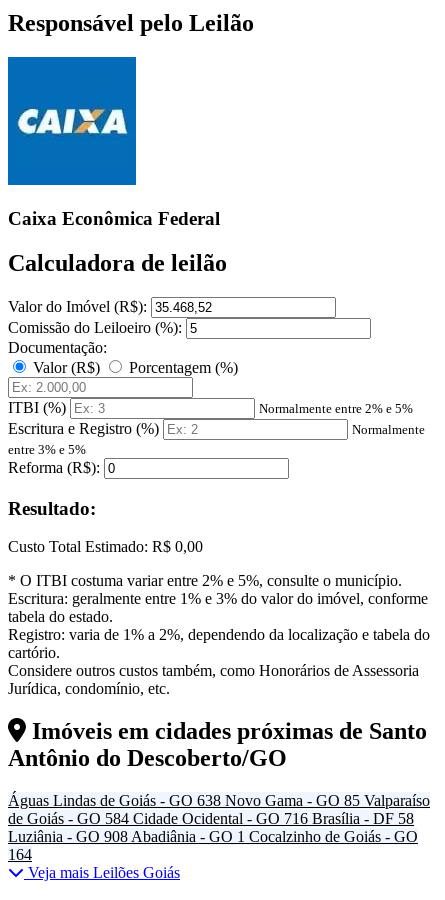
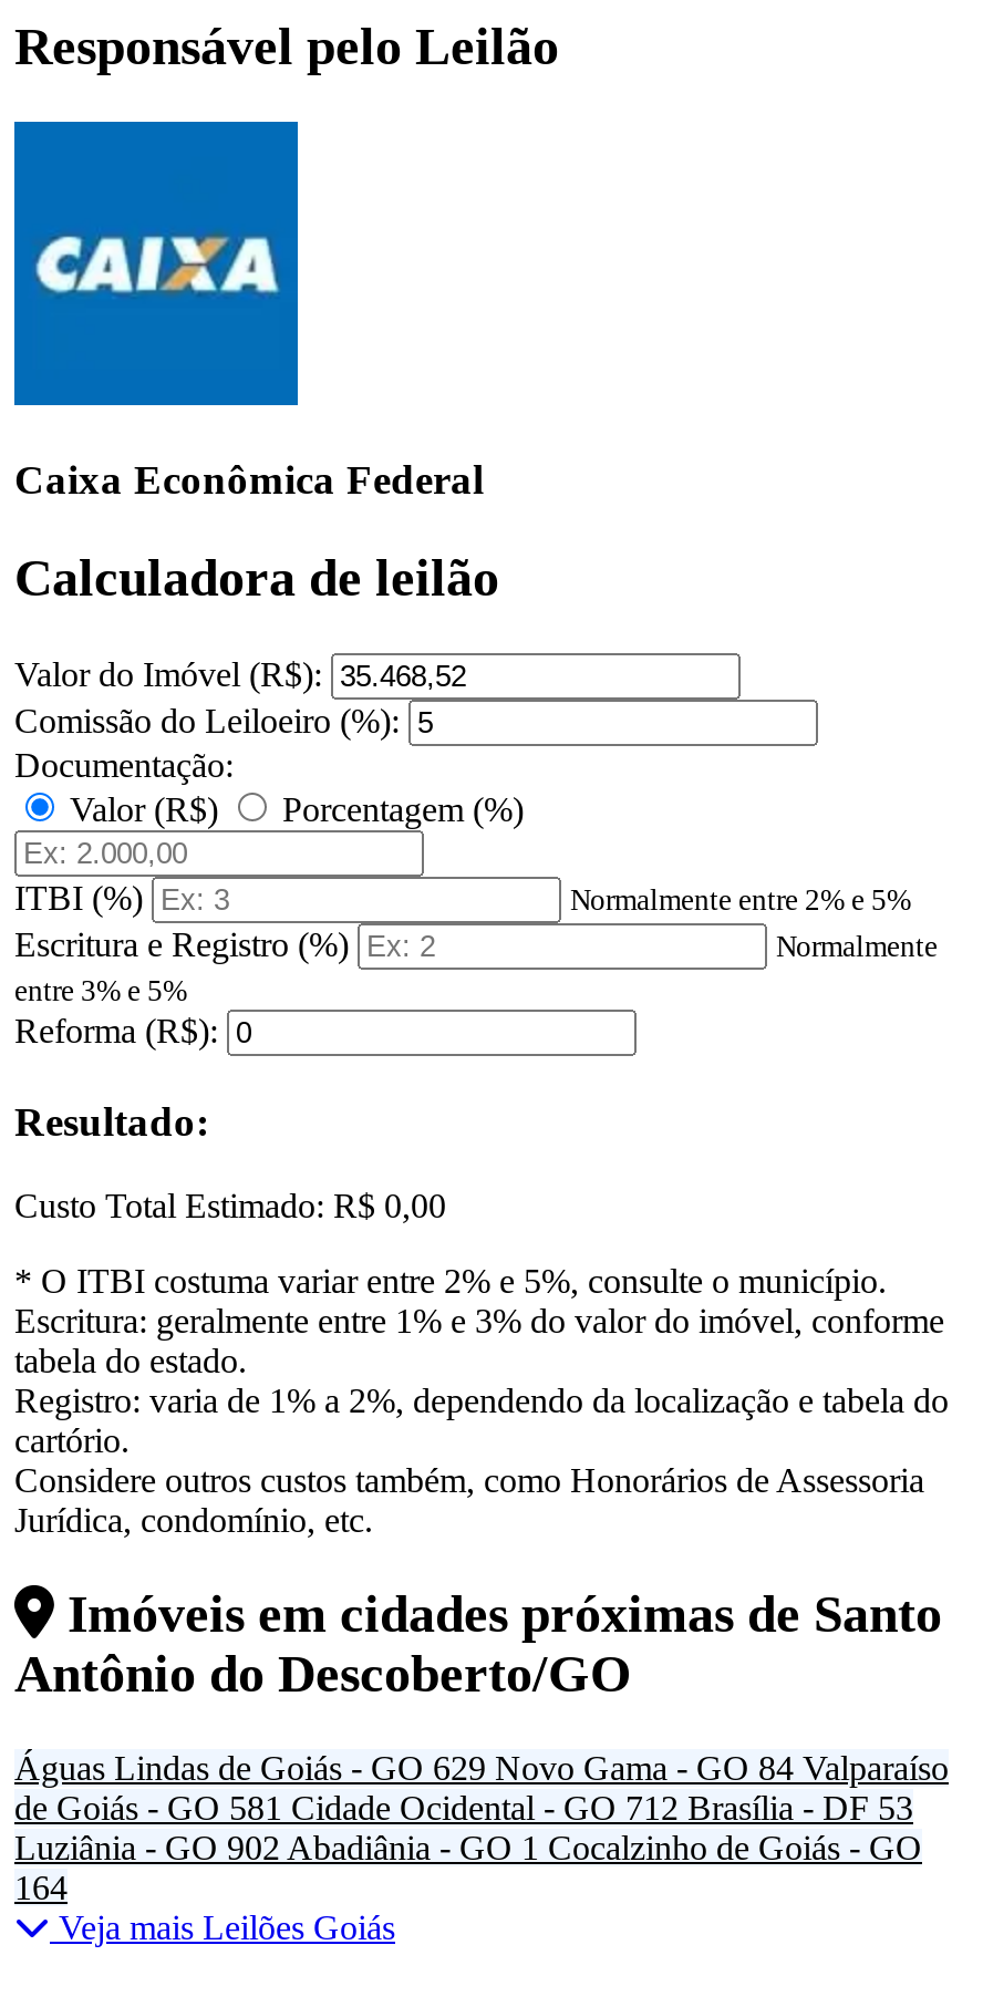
[8,792,430,809] Águas Lindas de Goiás - GO 638 Novo Gama - GO 85 Valparaíso -> [14,1750,949,1787] Águas Lindas de Goiás - GO 629 Novo Gama - GO 84 Valparaíso
[8,810,414,827] de Goiás - GO 584 Cidade Ocidental - GO 716 Brasília - DF 58 -> [14,1789,913,1827] de Goiás - GO 581 Cidade Ocidental - GO 712 Brasília - DF 53
[8,828,418,845] Luziânia - GO 908 Abadiânia - GO 1 Cocalzinho de Goiás - GO -> [14,1829,922,1867] Luziânia - GO 902 Abadiânia - GO 1 Cocalzinho de Goiás - GO

